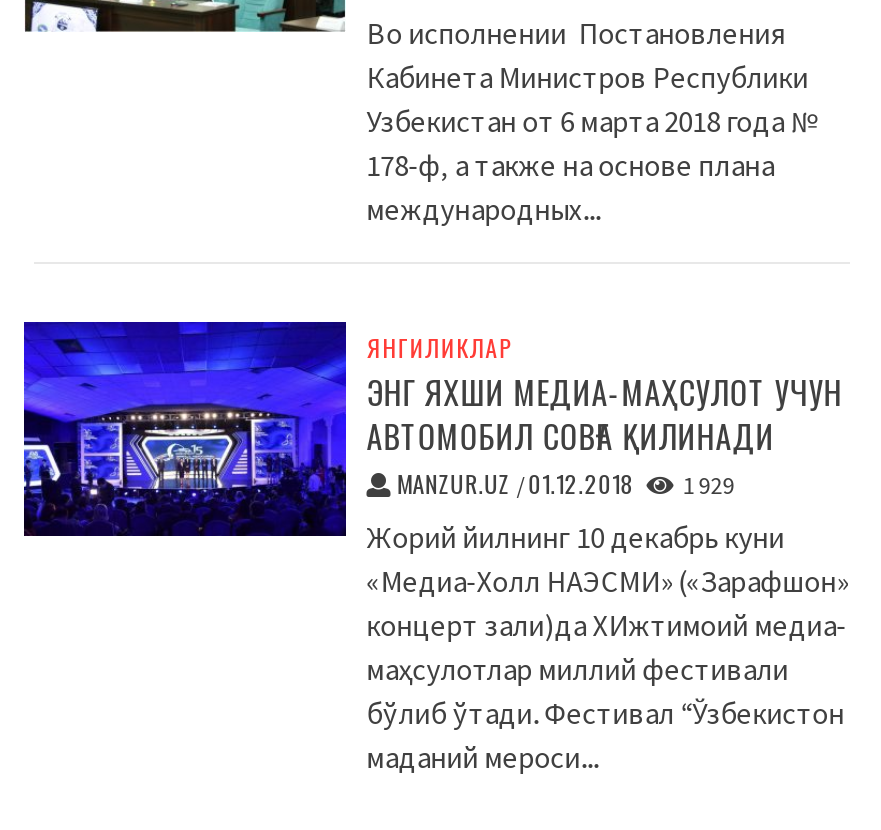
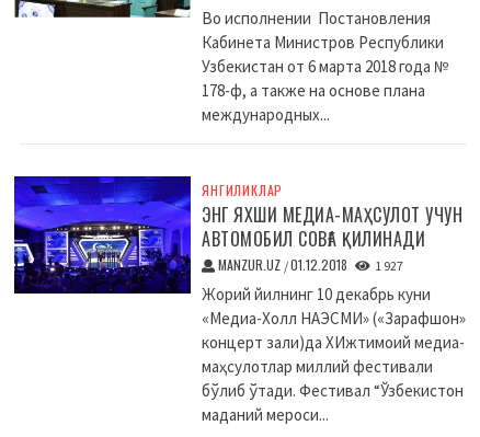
[396,465,734,499] MANZUR.UZ / 01.12.2018 1 929 -> [218,255,404,273] MANZUR.UZ / 01.12.2018 1 927

